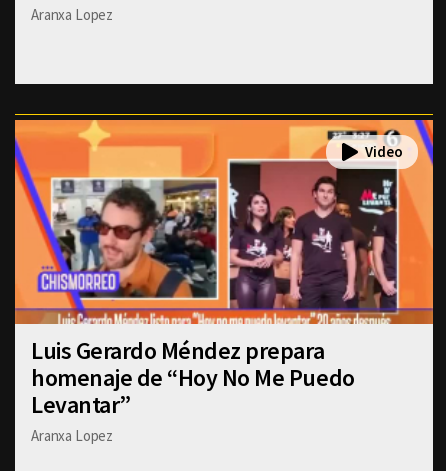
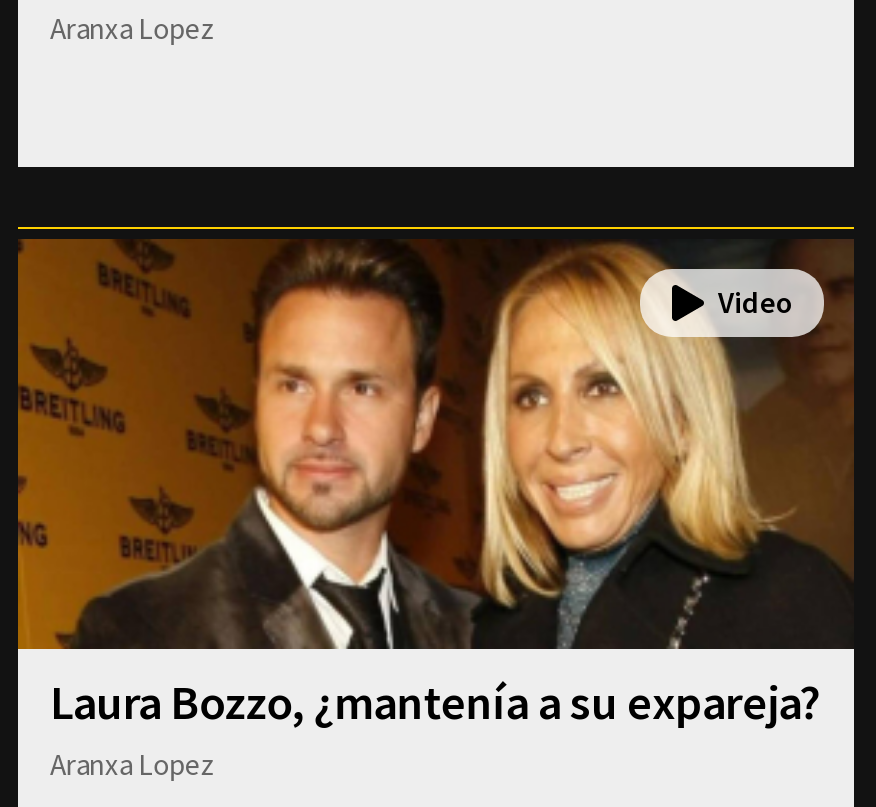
[14,119,434,420] [image] | Luis Gerardo Méndez prepara | homenaje de “Hoy No Me Puedo | Levantar” -> [16,240,854,733] [image] | Laura Bozzo, ¿mantenía a su expareja?

